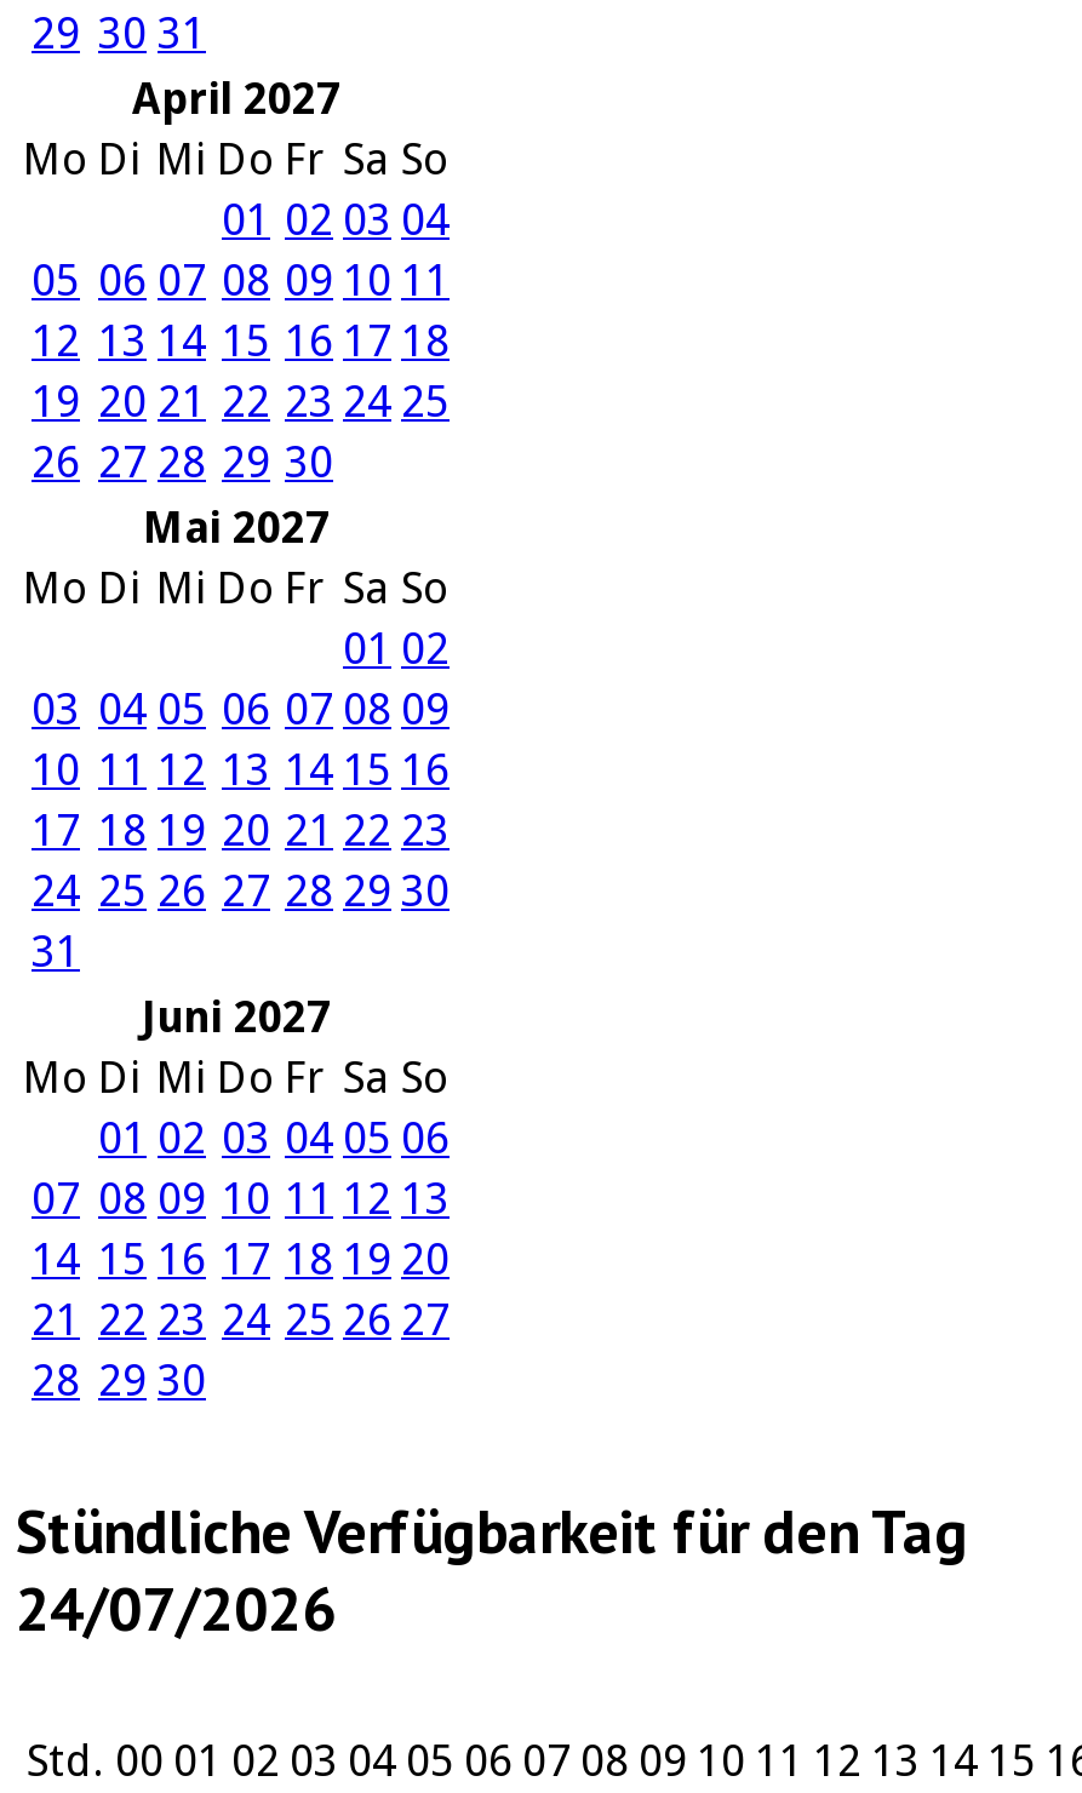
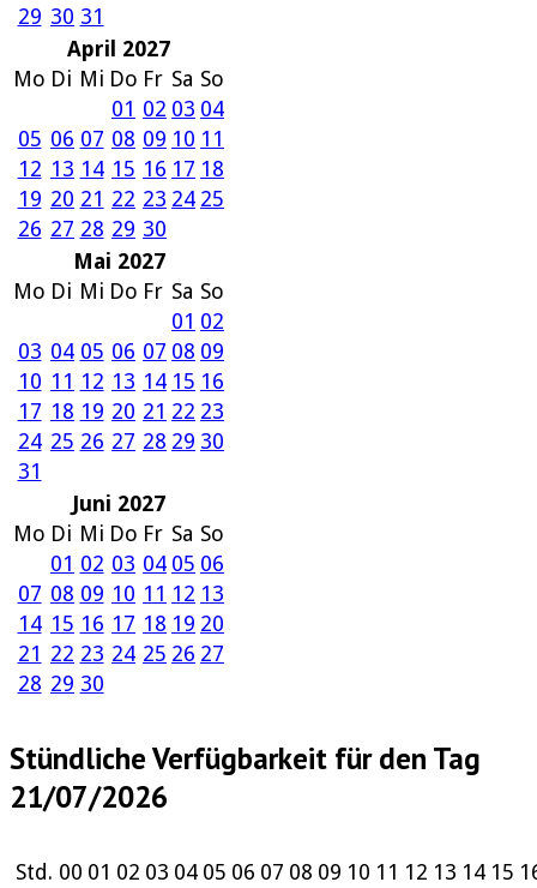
[16,1570,336,1647] 24/07/2026 -> [10,777,168,816] 21/07/2026

